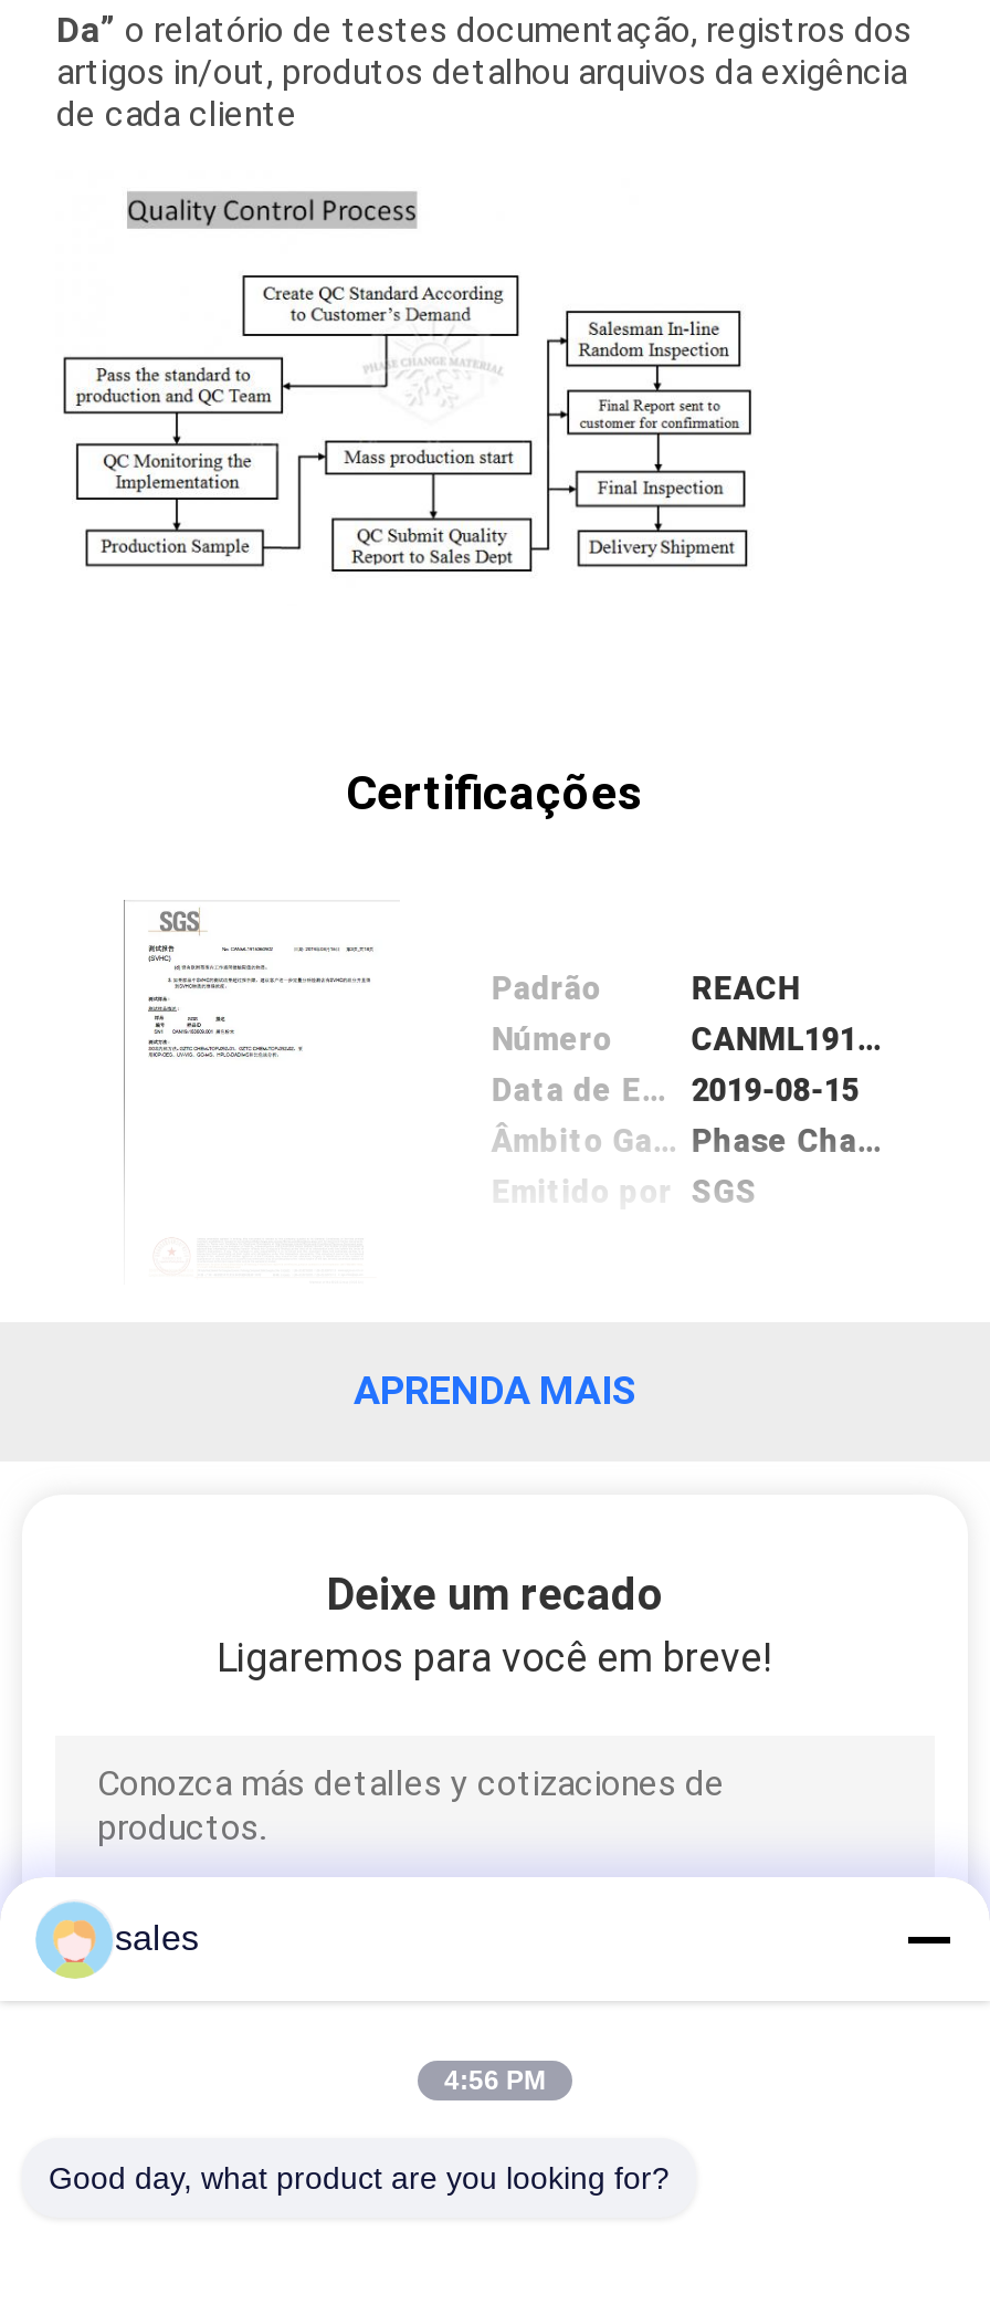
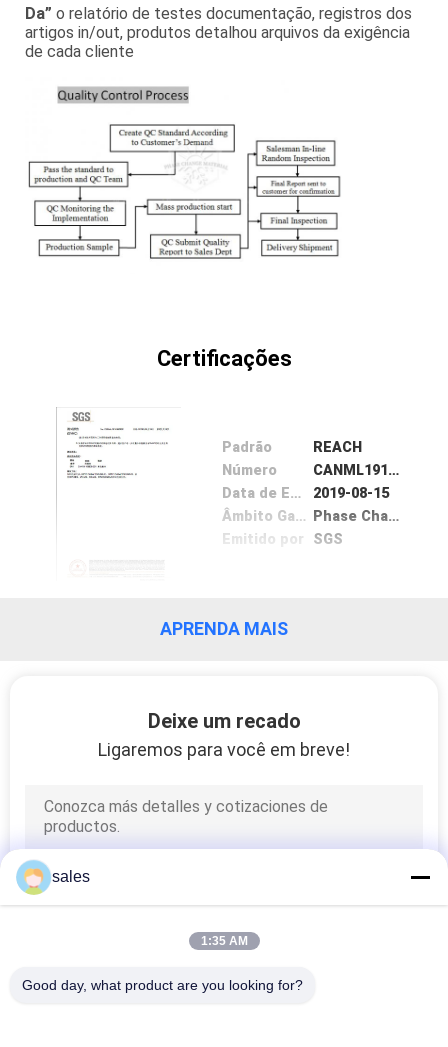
[444,2065,546,2096] 4:56 PM -> [200,934,247,948] 1:35 AM

